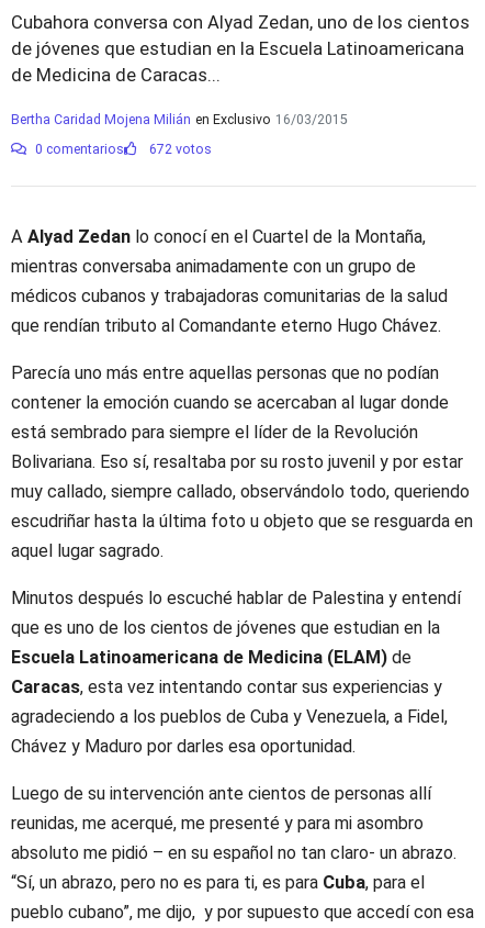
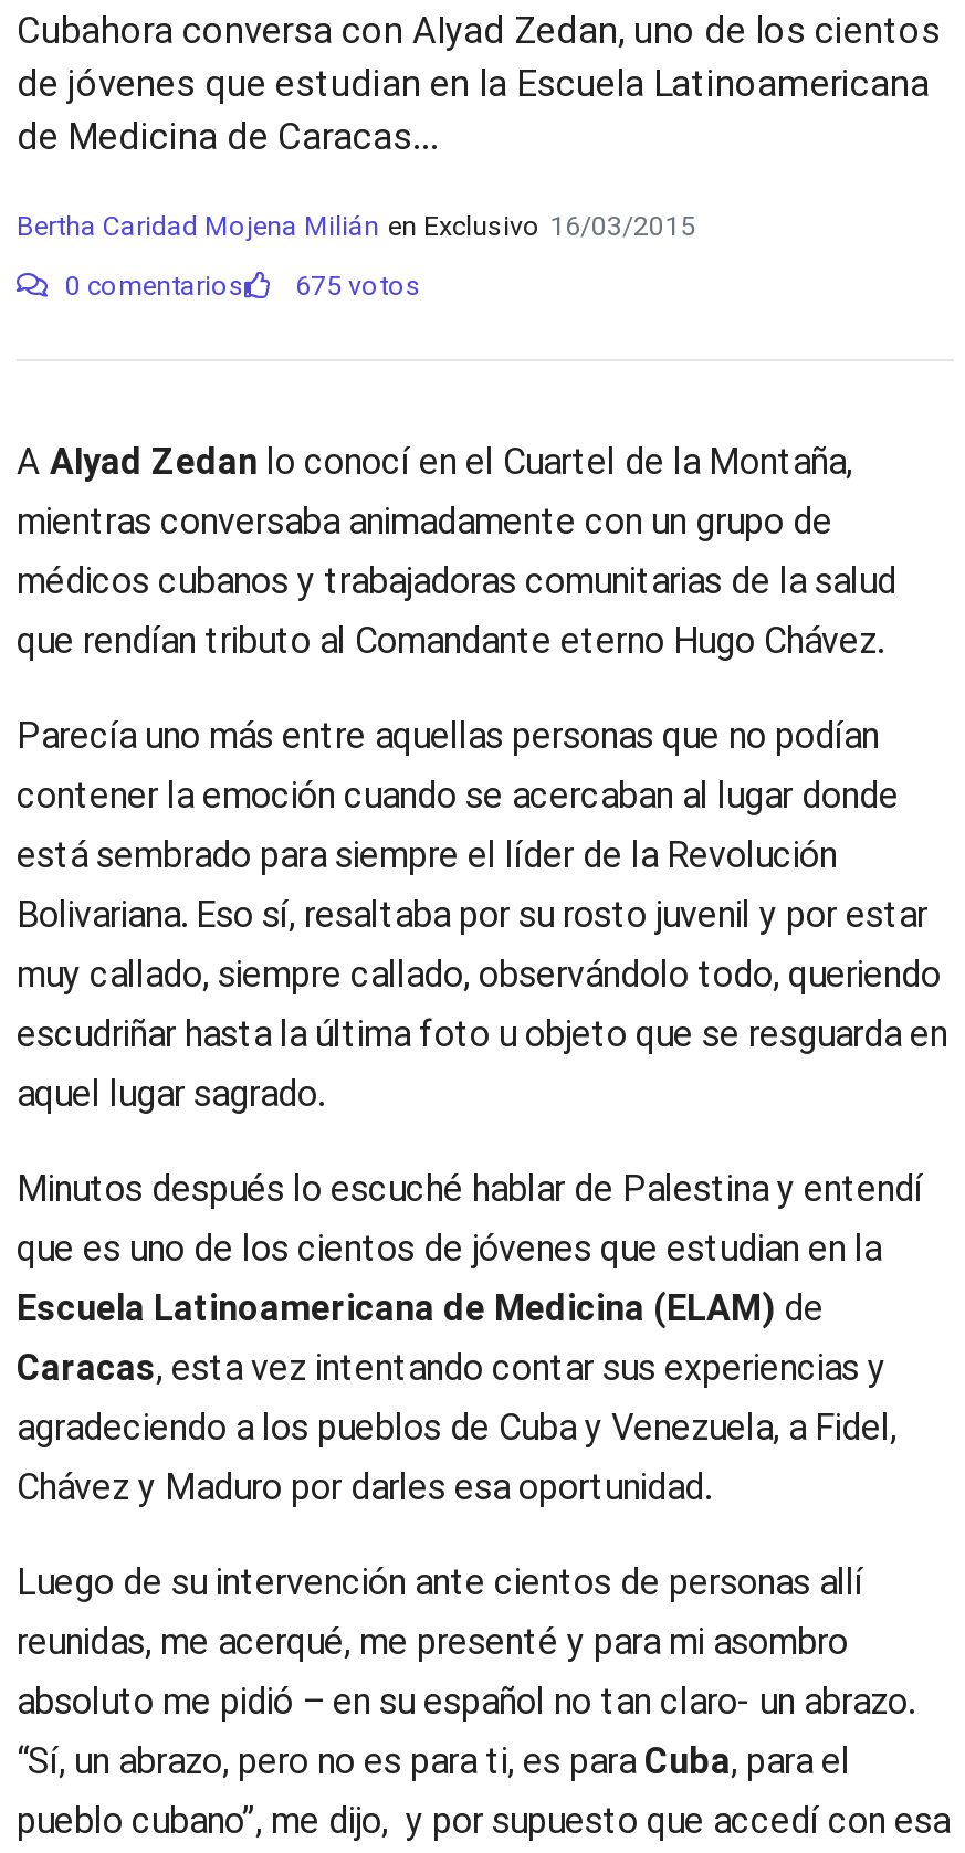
[35,142,212,157] 0 comentarios 672 votos -> [65,271,421,302] 0 comentarios 675 votos

